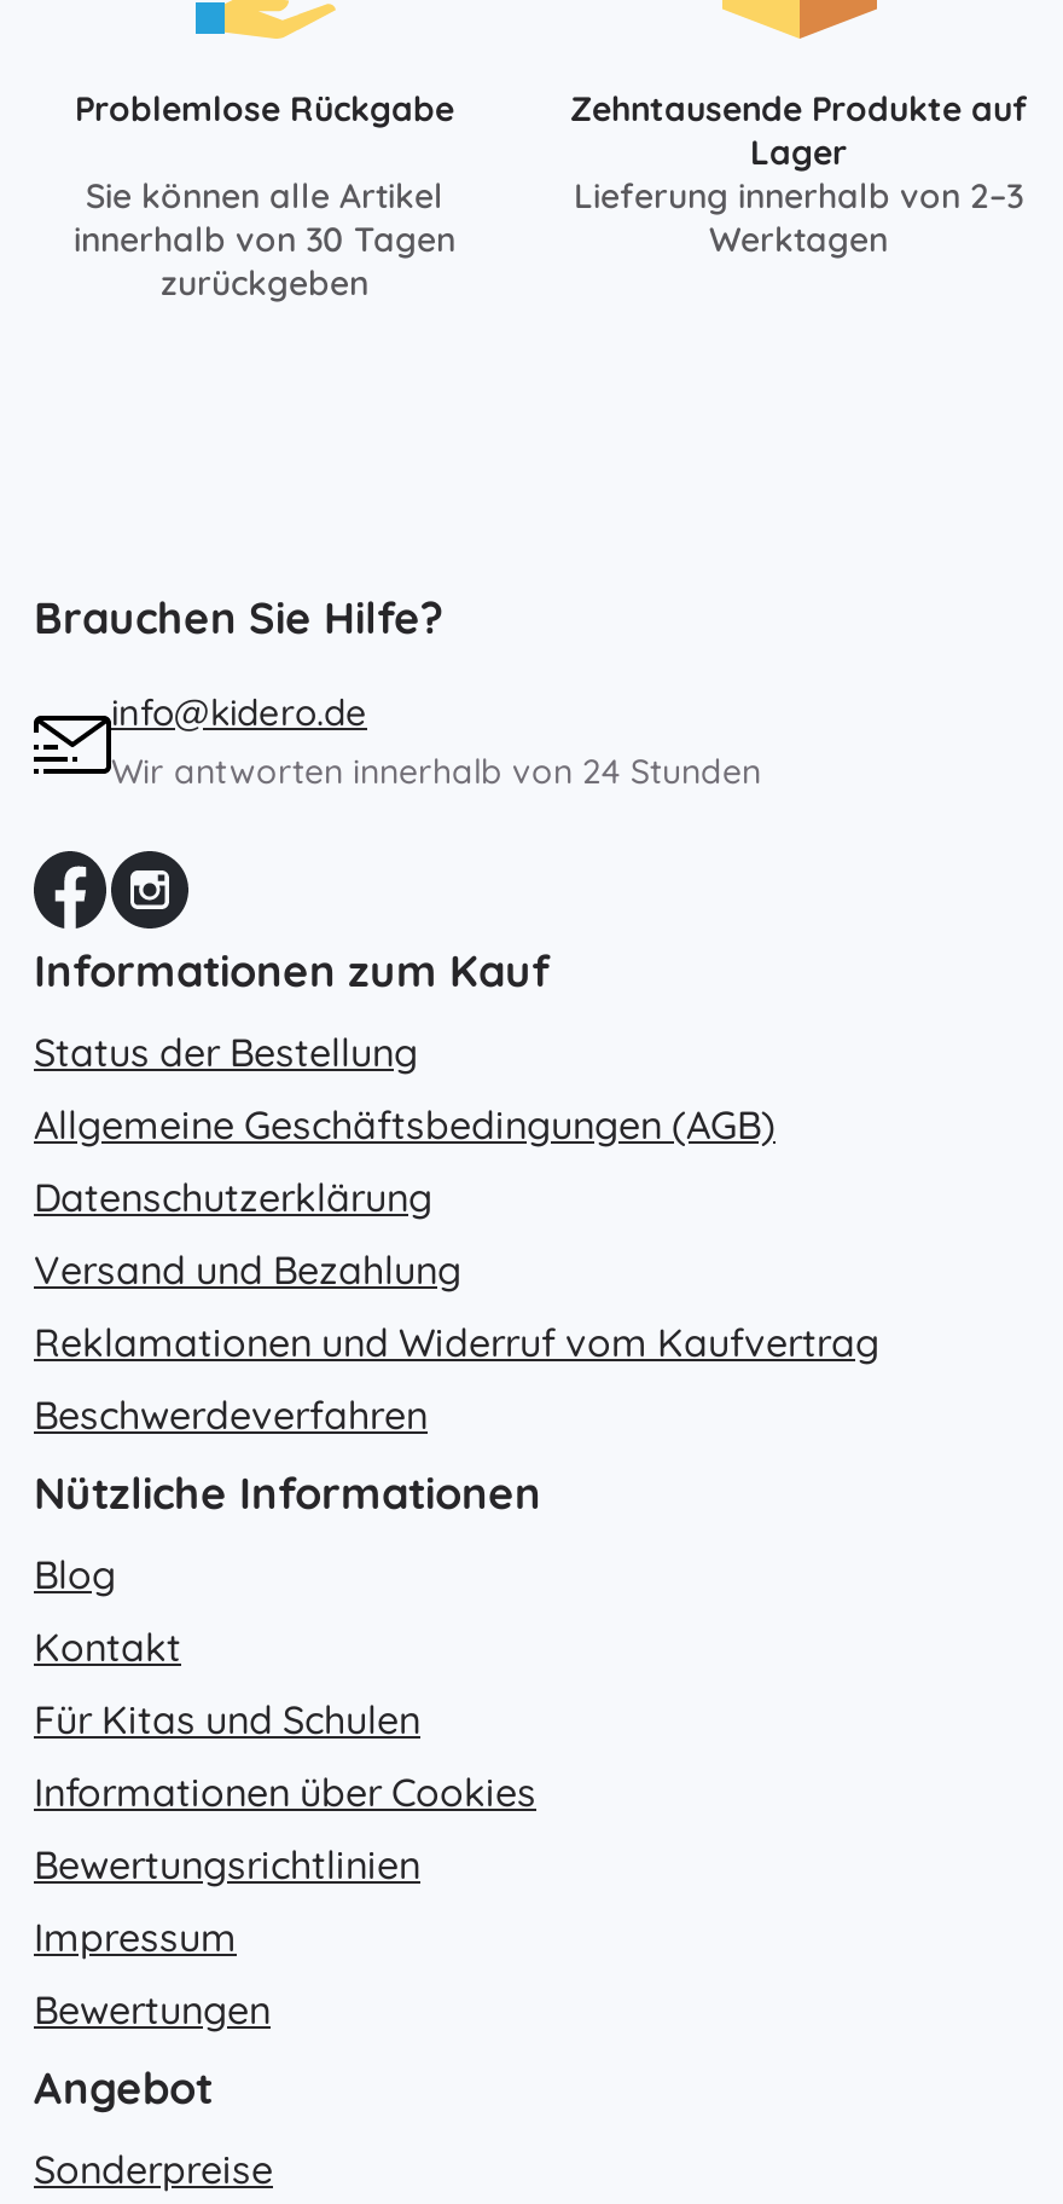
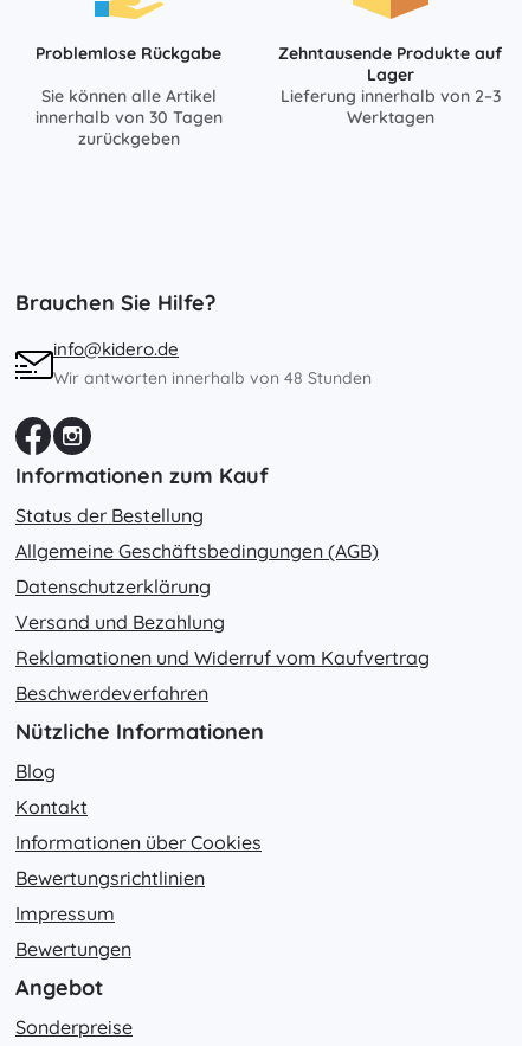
[111,748,761,792] Wir antworten innerhalb von 24 Stunden -> [53,367,372,388] Wir antworten innerhalb von 48 Stunden
[34,1694,420,1742] Für Kitas und Schulen -> none

